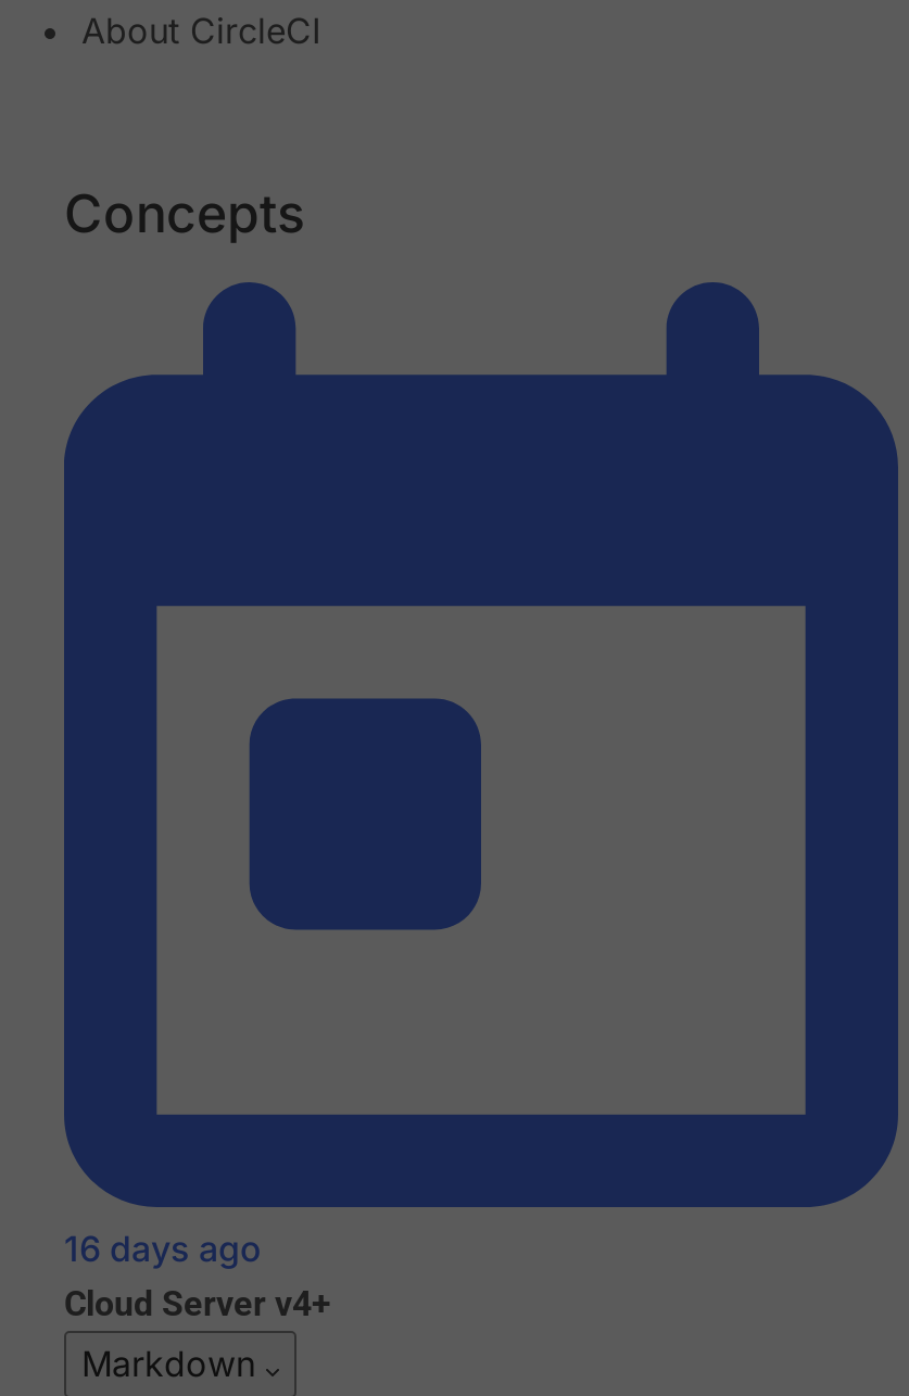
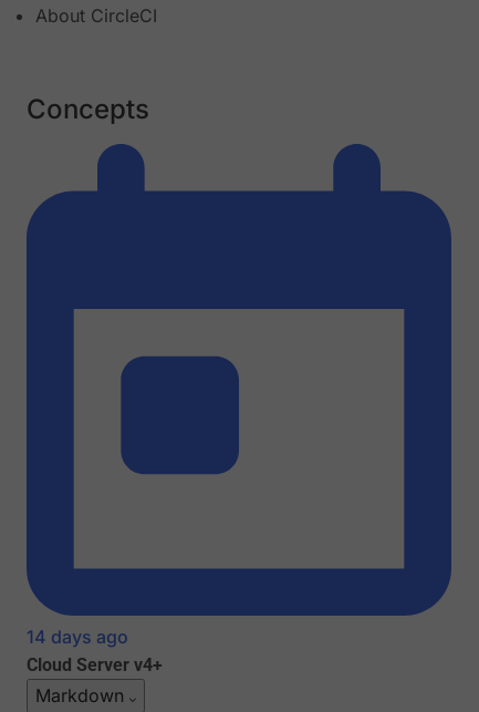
[64,1228,262,1271] 16 days ago -> [27,626,128,648] 14 days ago

